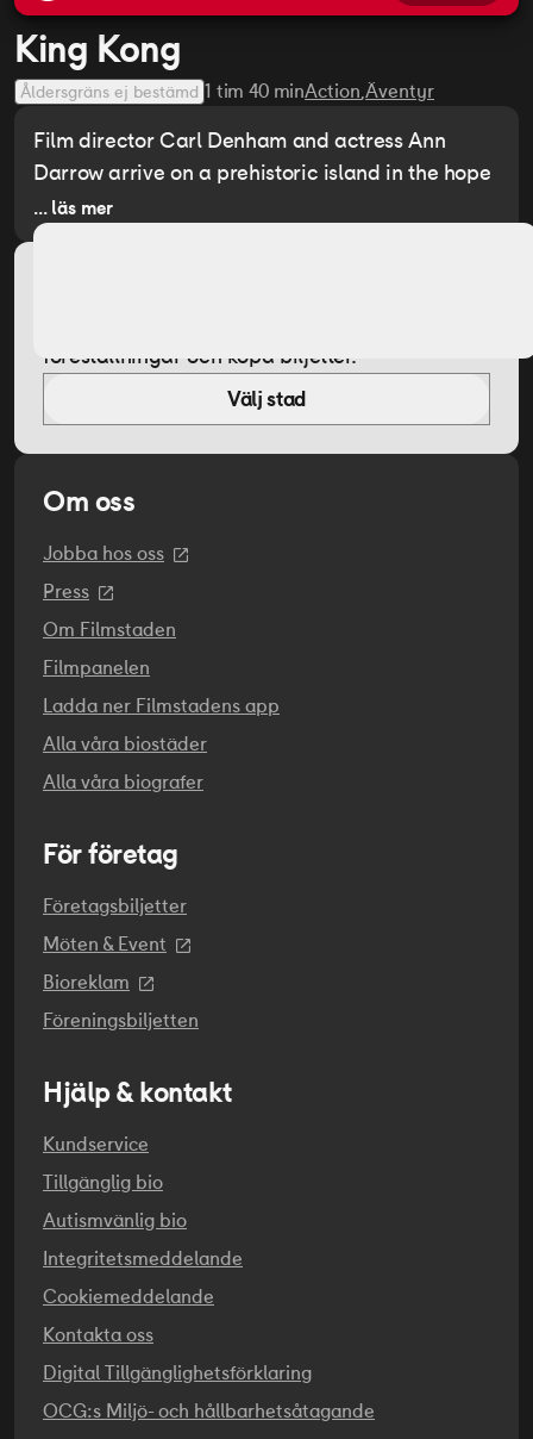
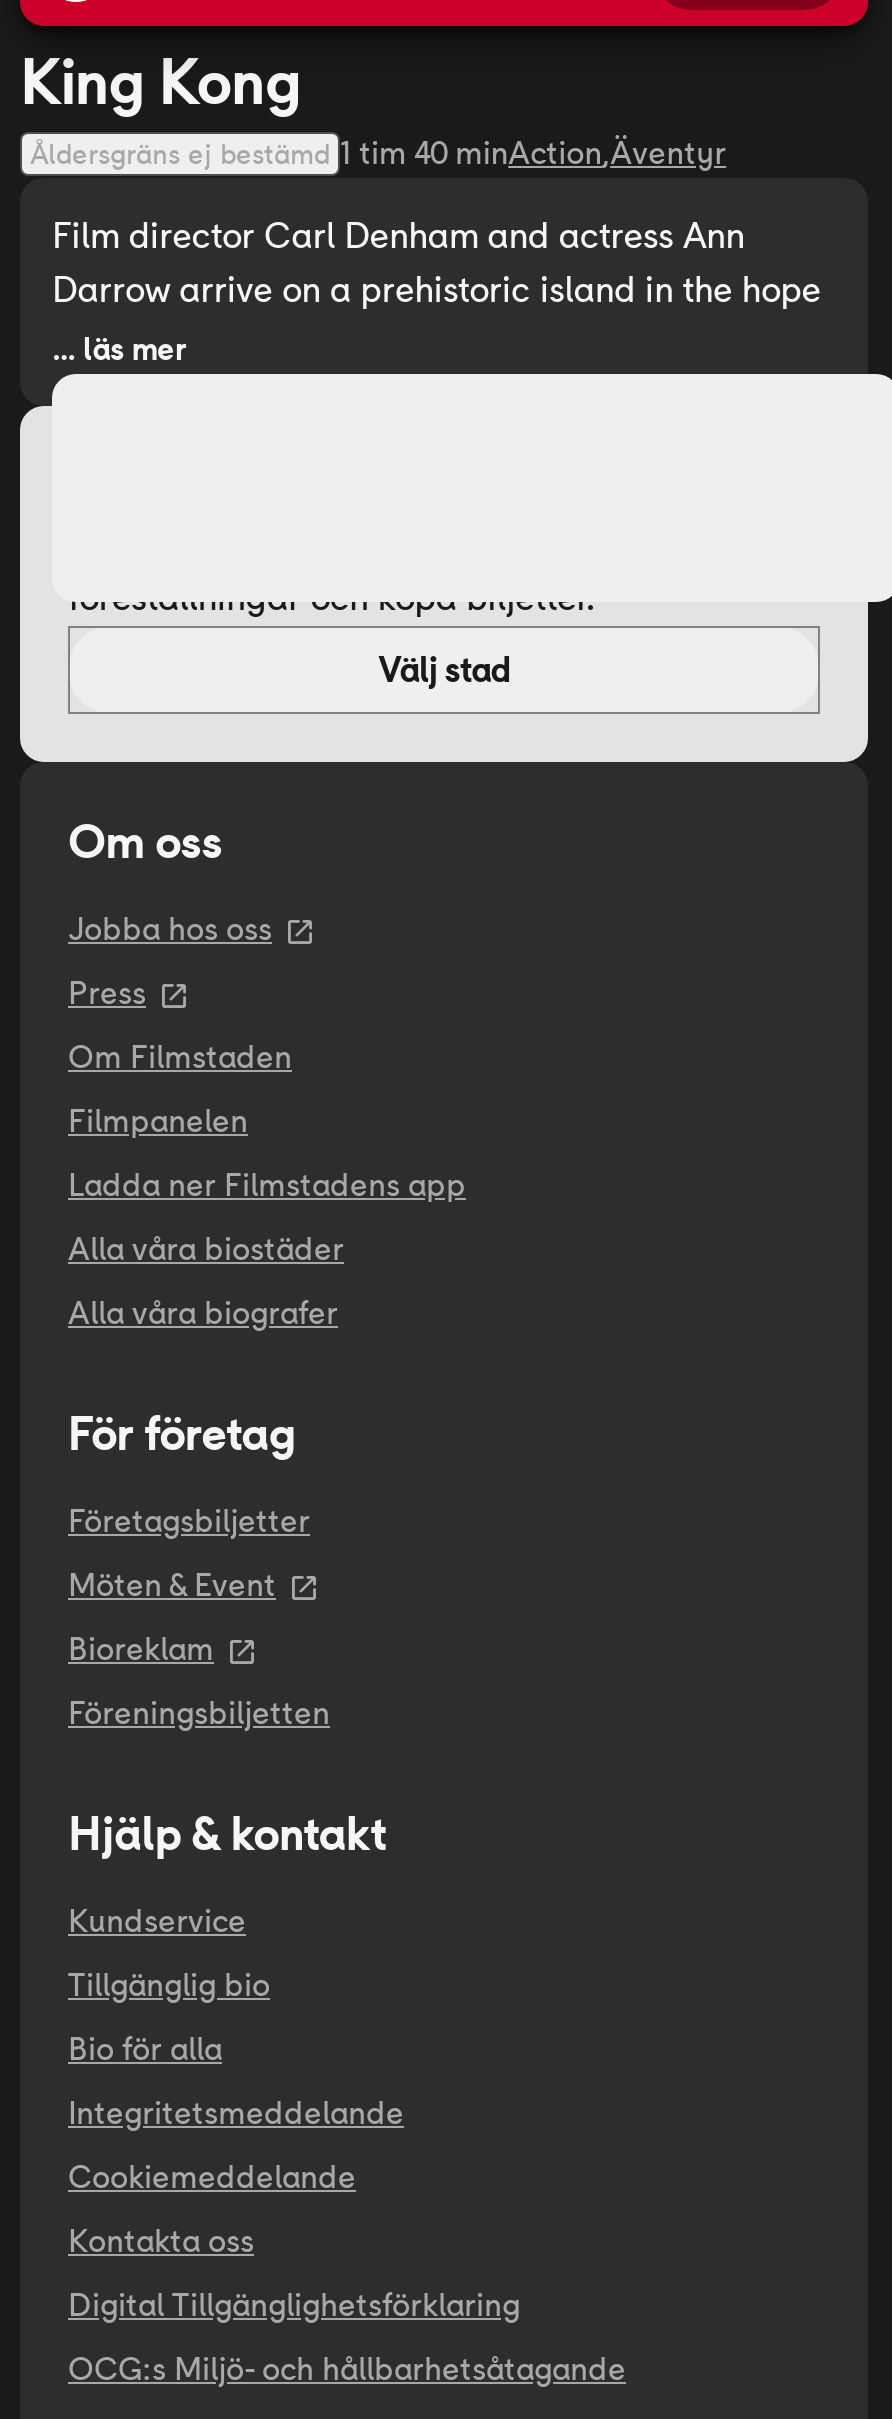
[43,1209,187,1232] Autismvänlig bio -> [68,2030,222,2068] Bio för alla

